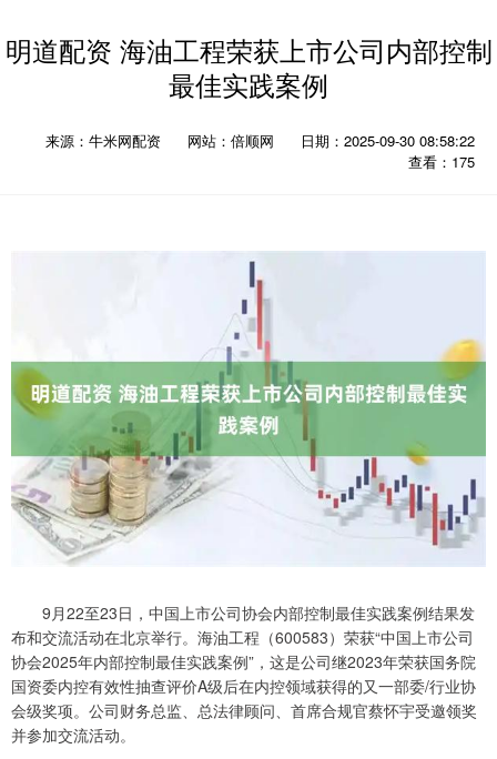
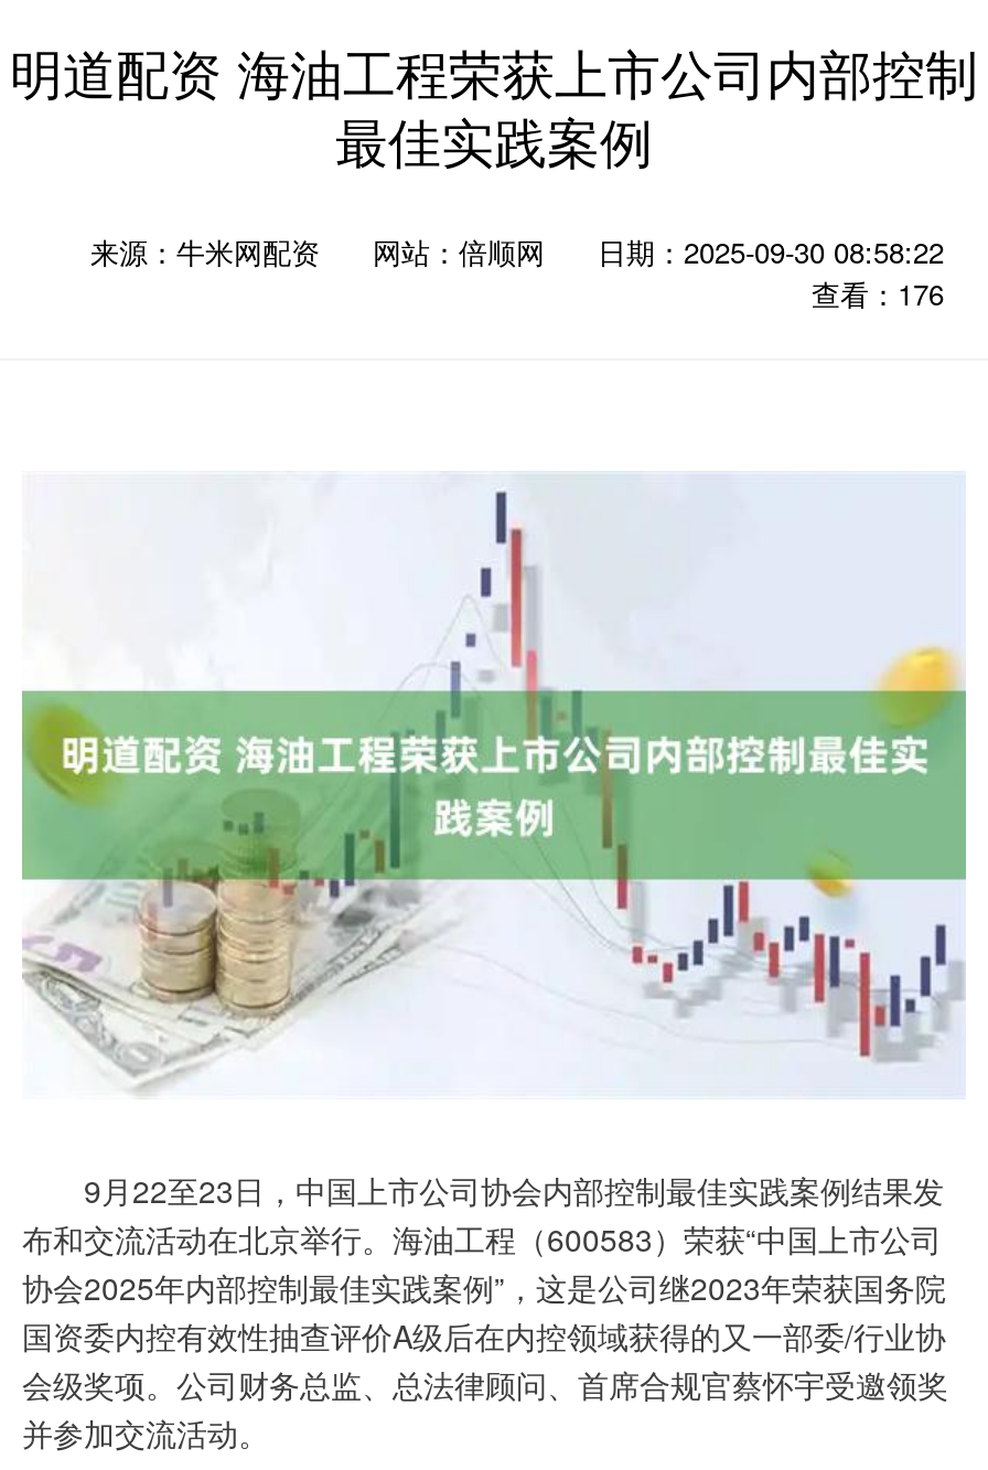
[408,151,475,172] 查看：175 -> [812,272,944,314] 查看：176

